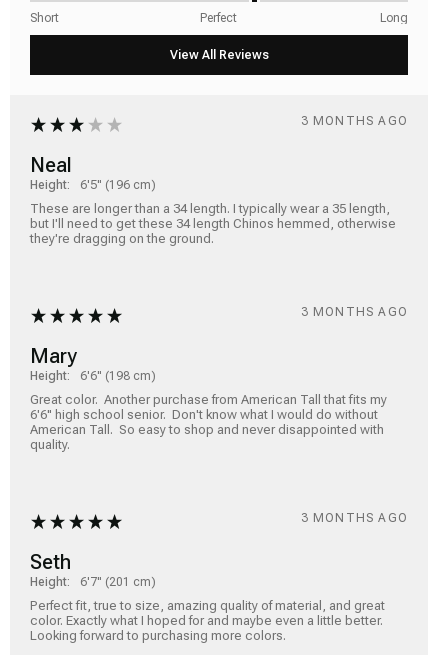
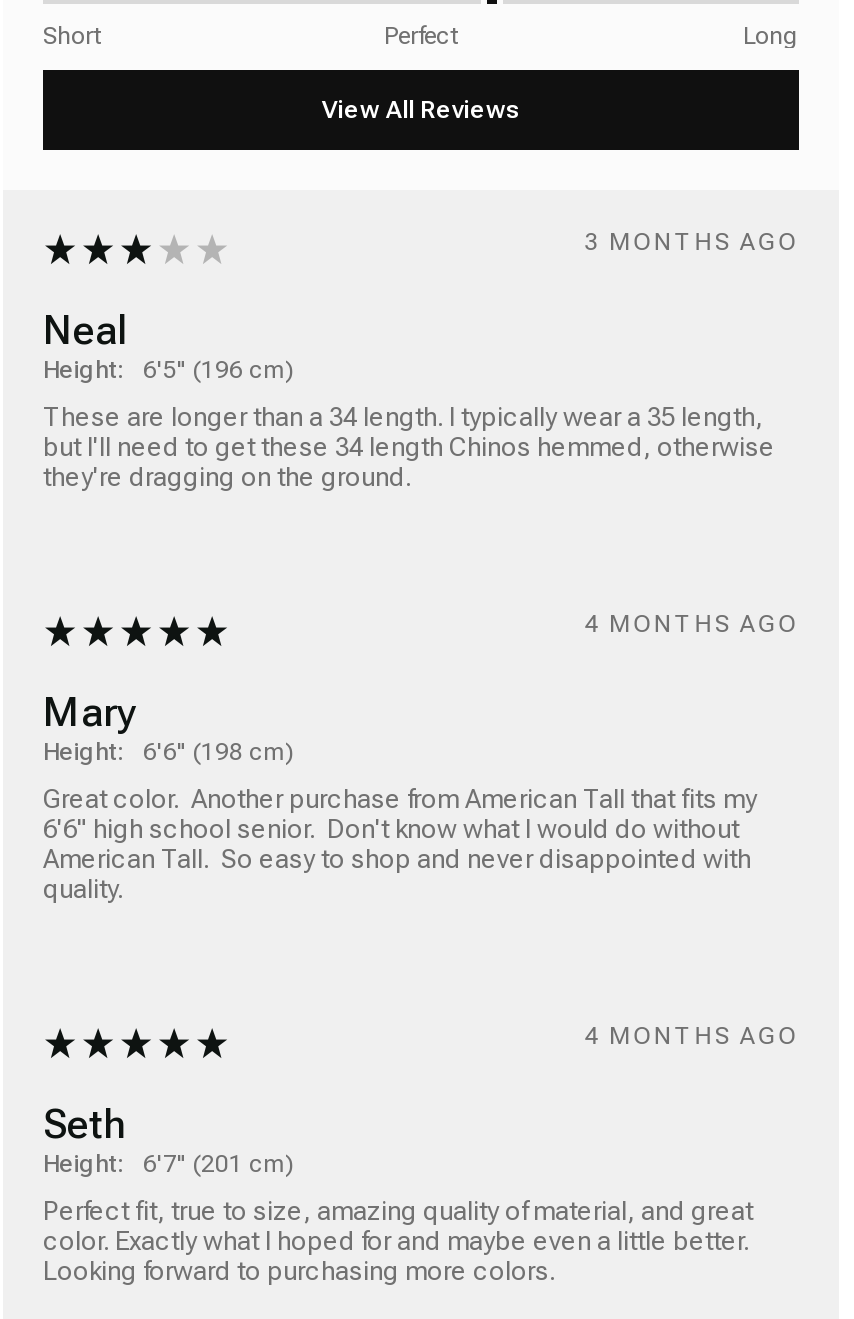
[301,305,408,319] 3 MONTHS AGO -> [584,611,799,639] 4 MONTHS AGO
[301,511,408,525] 3 MONTHS AGO -> [584,1023,799,1051] 4 MONTHS AGO

